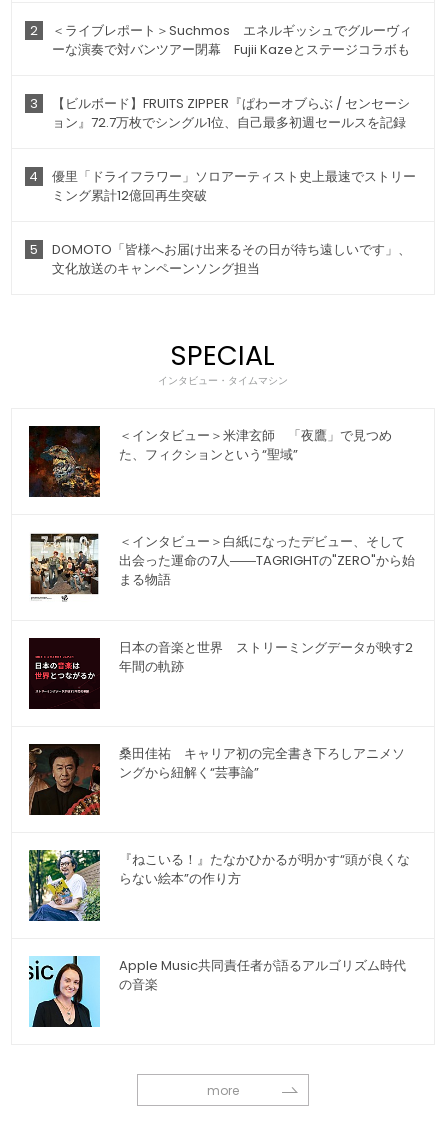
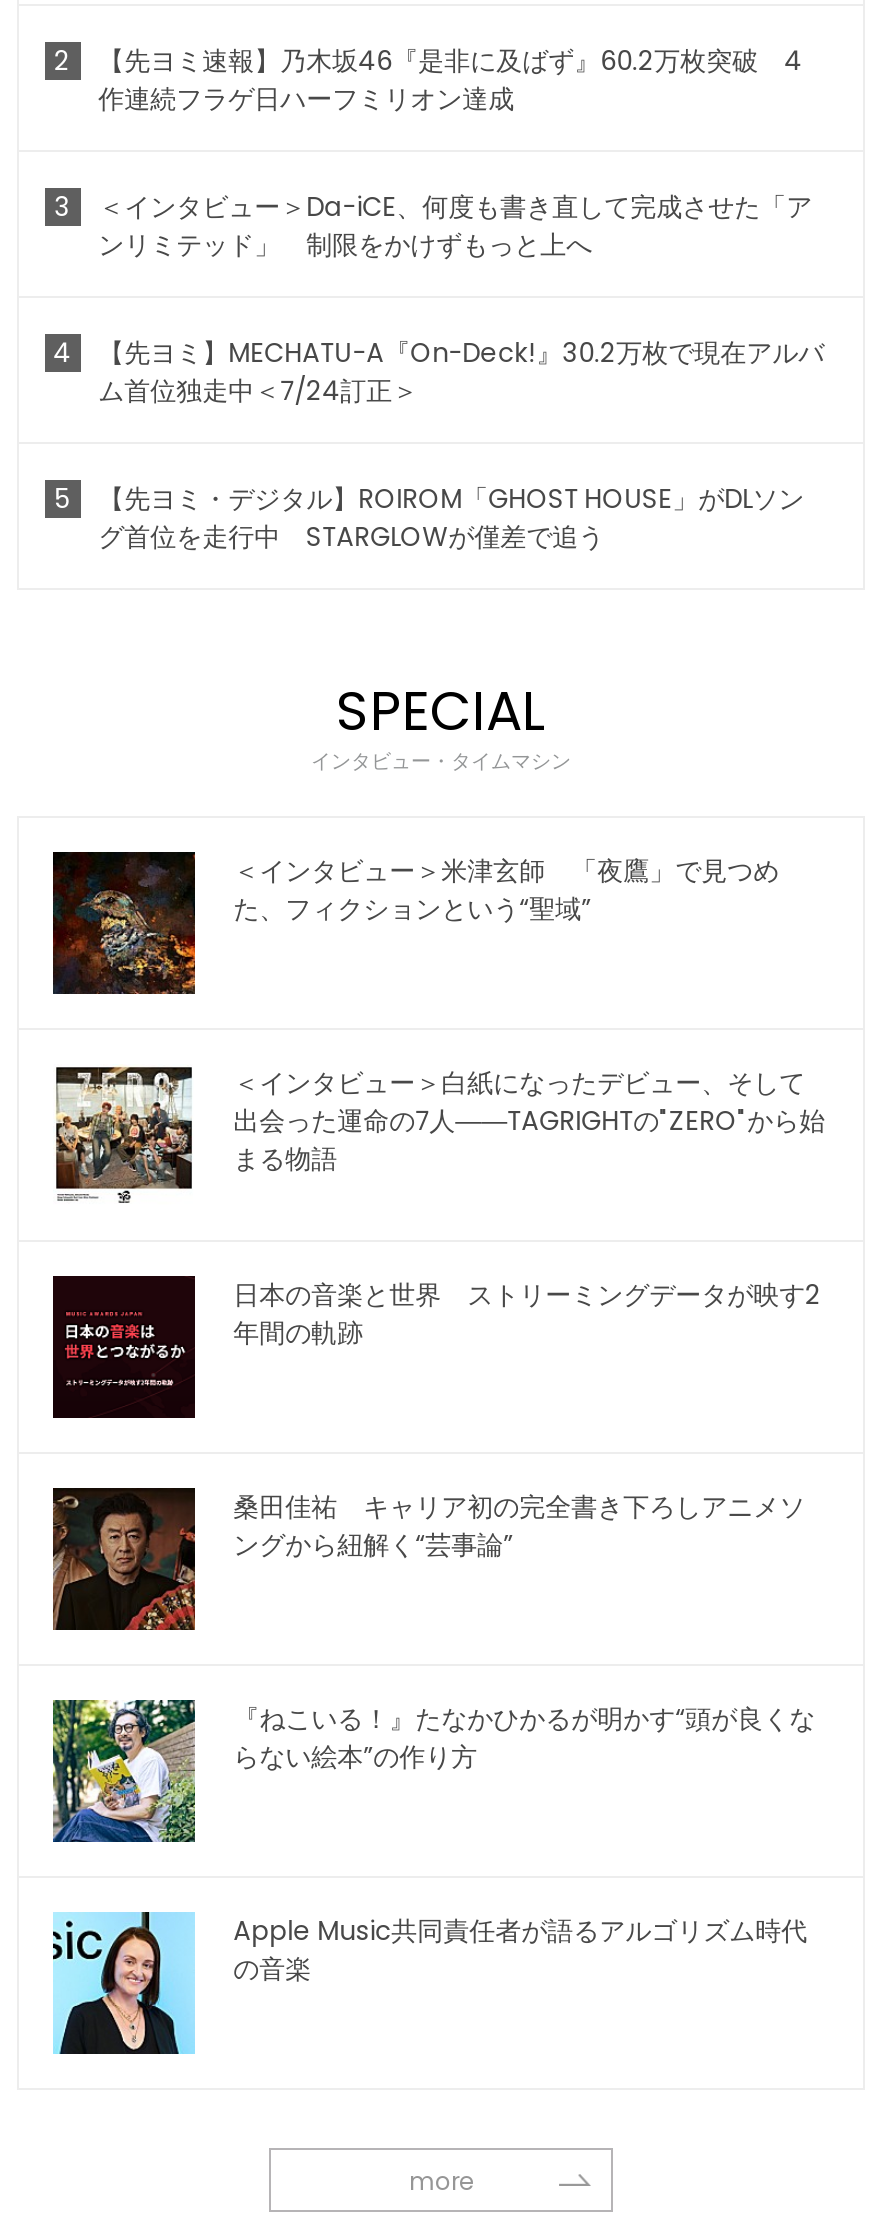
[52,21,412,59] ＜ライブレポート＞Suchmos エネルギッシュでグルーヴィ | ーな演奏で対バンツアー閉幕 Fujii Kazeとステージコラボも -> [98,42,802,118] 【先ヨミ速報】乃木坂46『是非に及ばず』60.2万枚突破 4 | 作連続フラゲ日ハーフミリオン達成
[52,94,410,132] 【ビルボード】FRUITS ZIPPER『ぱわーオブらぶ / センセーシ | ョン』72.7万枚でシングル1位、自己最多初週セールスを記録 -> [98,188,812,264] ＜インタビュー＞Da-iCE、何度も書き直して完成させた「ア | ンリミテッド」 制限をかけずもっと上へ
[52,167,416,205] 優里「ドライフラワー」ソロアーティスト史上最速でストリー | ミング累計12億回再生突破 -> [98,334,824,410] 【先ヨミ】MECHATU-A『On-Deck!』30.2万枚で現在アルバ | ム首位独走中＜7/24訂正＞
[52,240,411,278] DOMOTO「皆様へお届け出来るその日が待ち遠しいです」、 | 文化放送のキャンペーンソング担当 -> [98,480,804,556] 【先ヨミ・デジタル】ROIROM「GHOST HOUSE」がDLソン | グ首位を走行中 STARGLOWが僅差で追う

